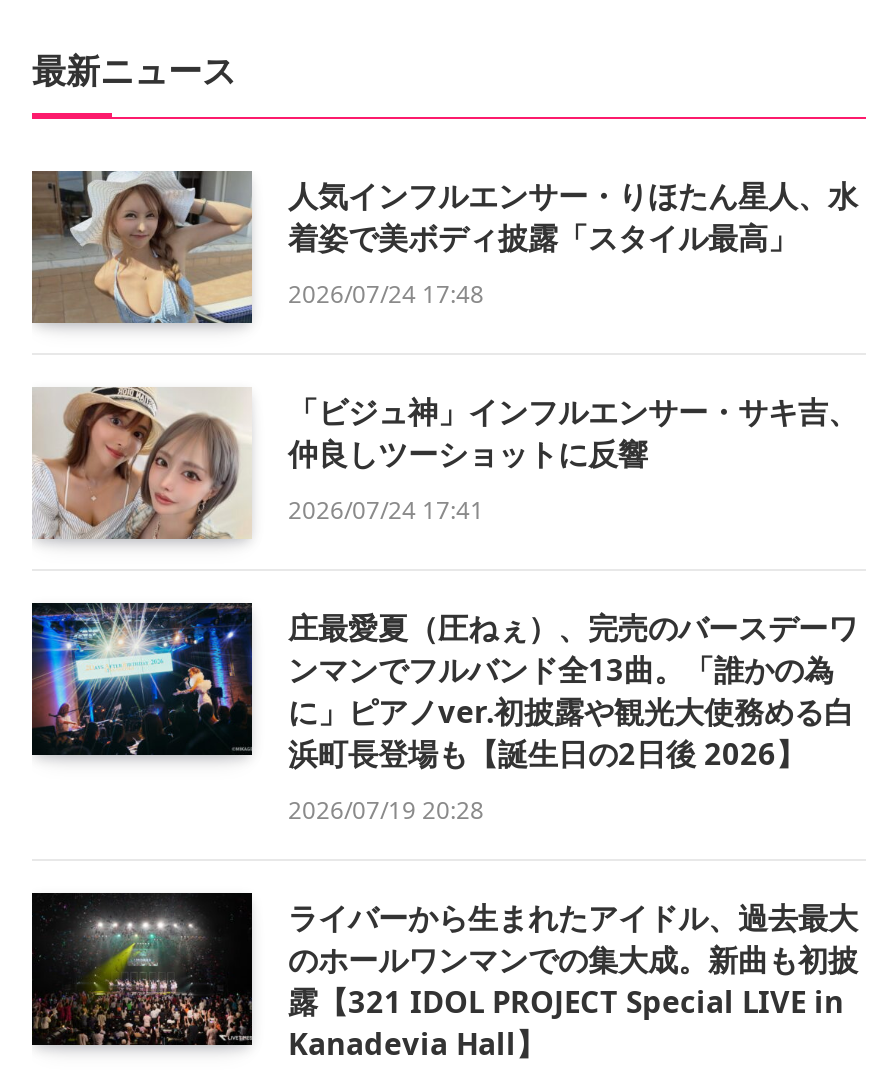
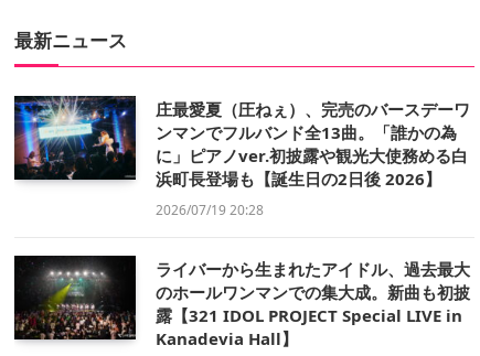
[30,169,858,527] [image] | 人気インフルエンサー・りほたん星人、水 | 着姿で美ボディ披露「スタイル最高」 | 2026/07/24 17:48 | 「ビジュ神」インフルエンサー・サキ吉、 | 仲良しツーショットに反響 | 2026/07/24 17:41 -> none
[32,385,252,551] [image] -> none

